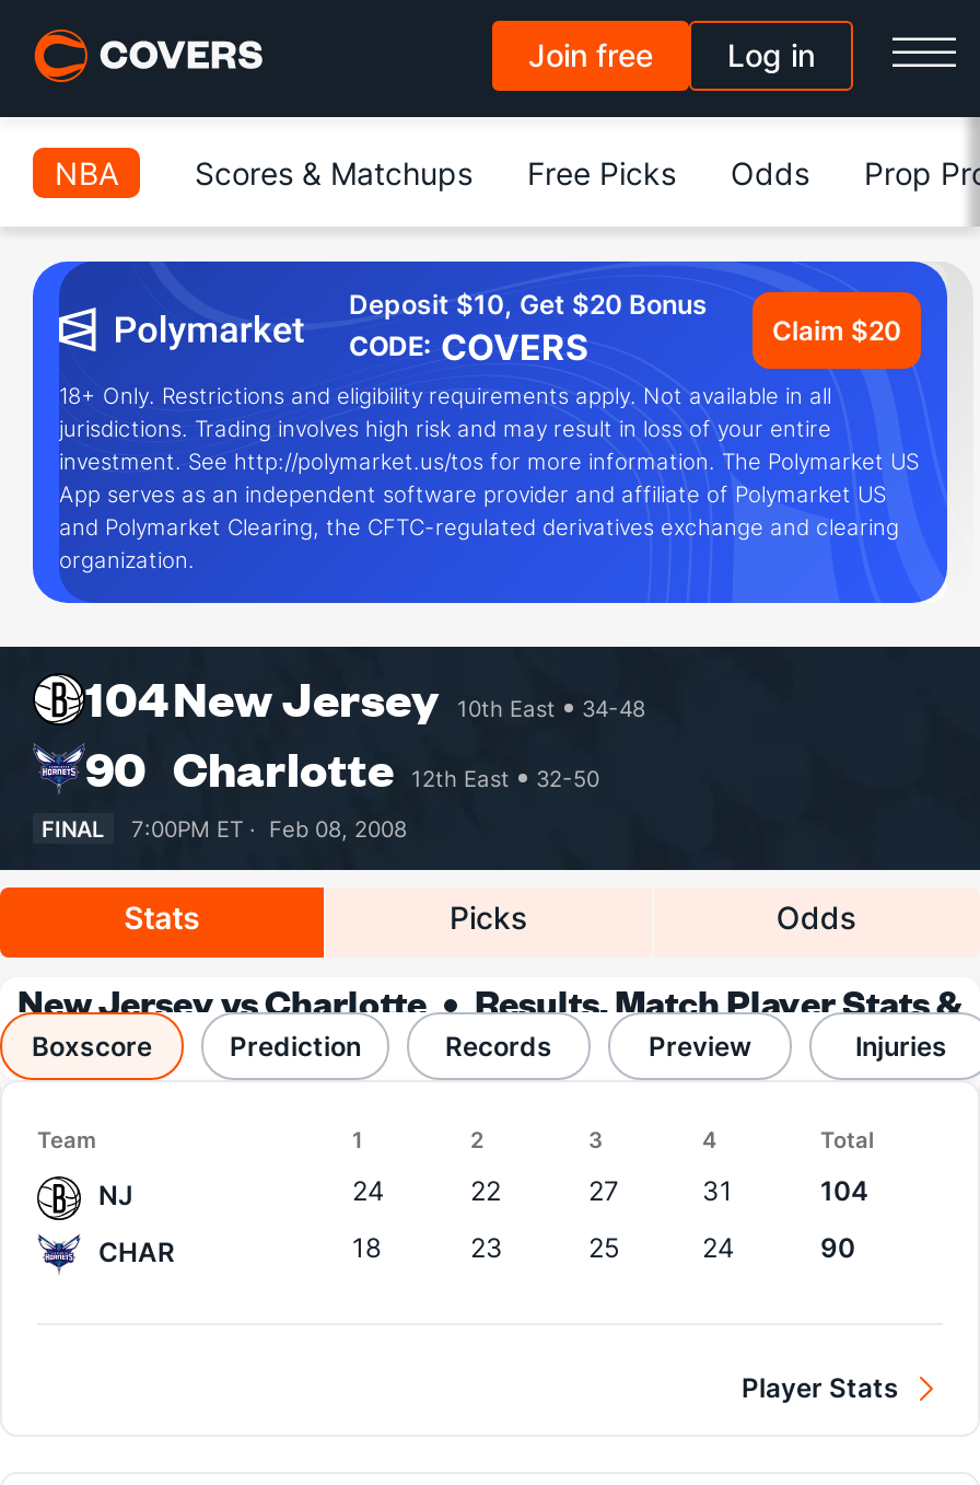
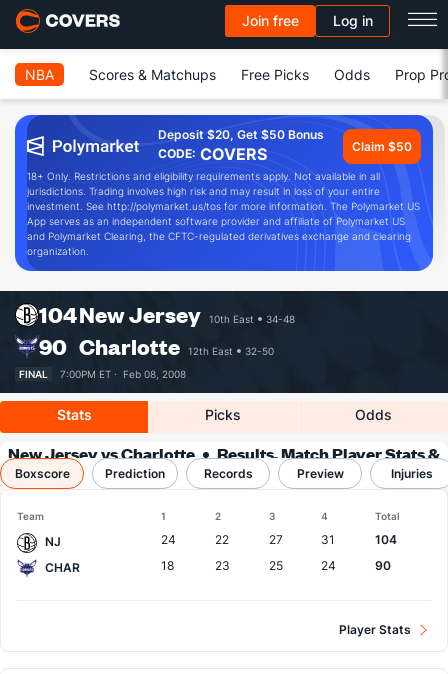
[349,288,708,321] Deposit $10, Get $20 Bonus -> [158,127,324,142] Deposit $20, Get $50 Bonus
[772,313,901,346] Claim $20 -> [352,138,412,153] Claim $50

